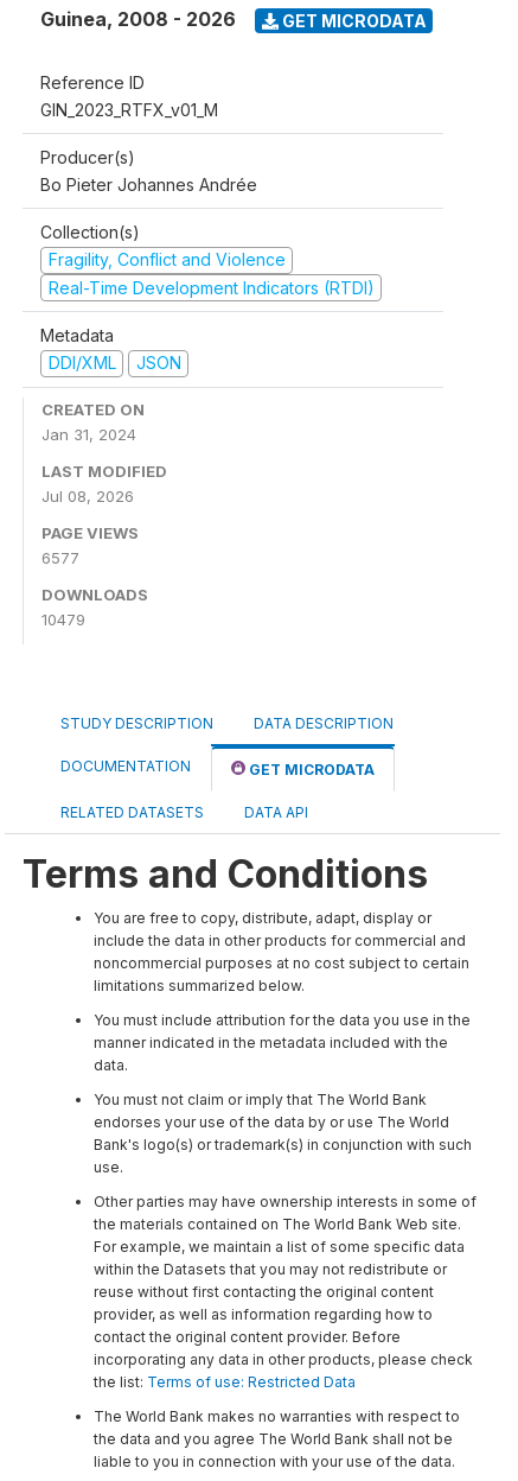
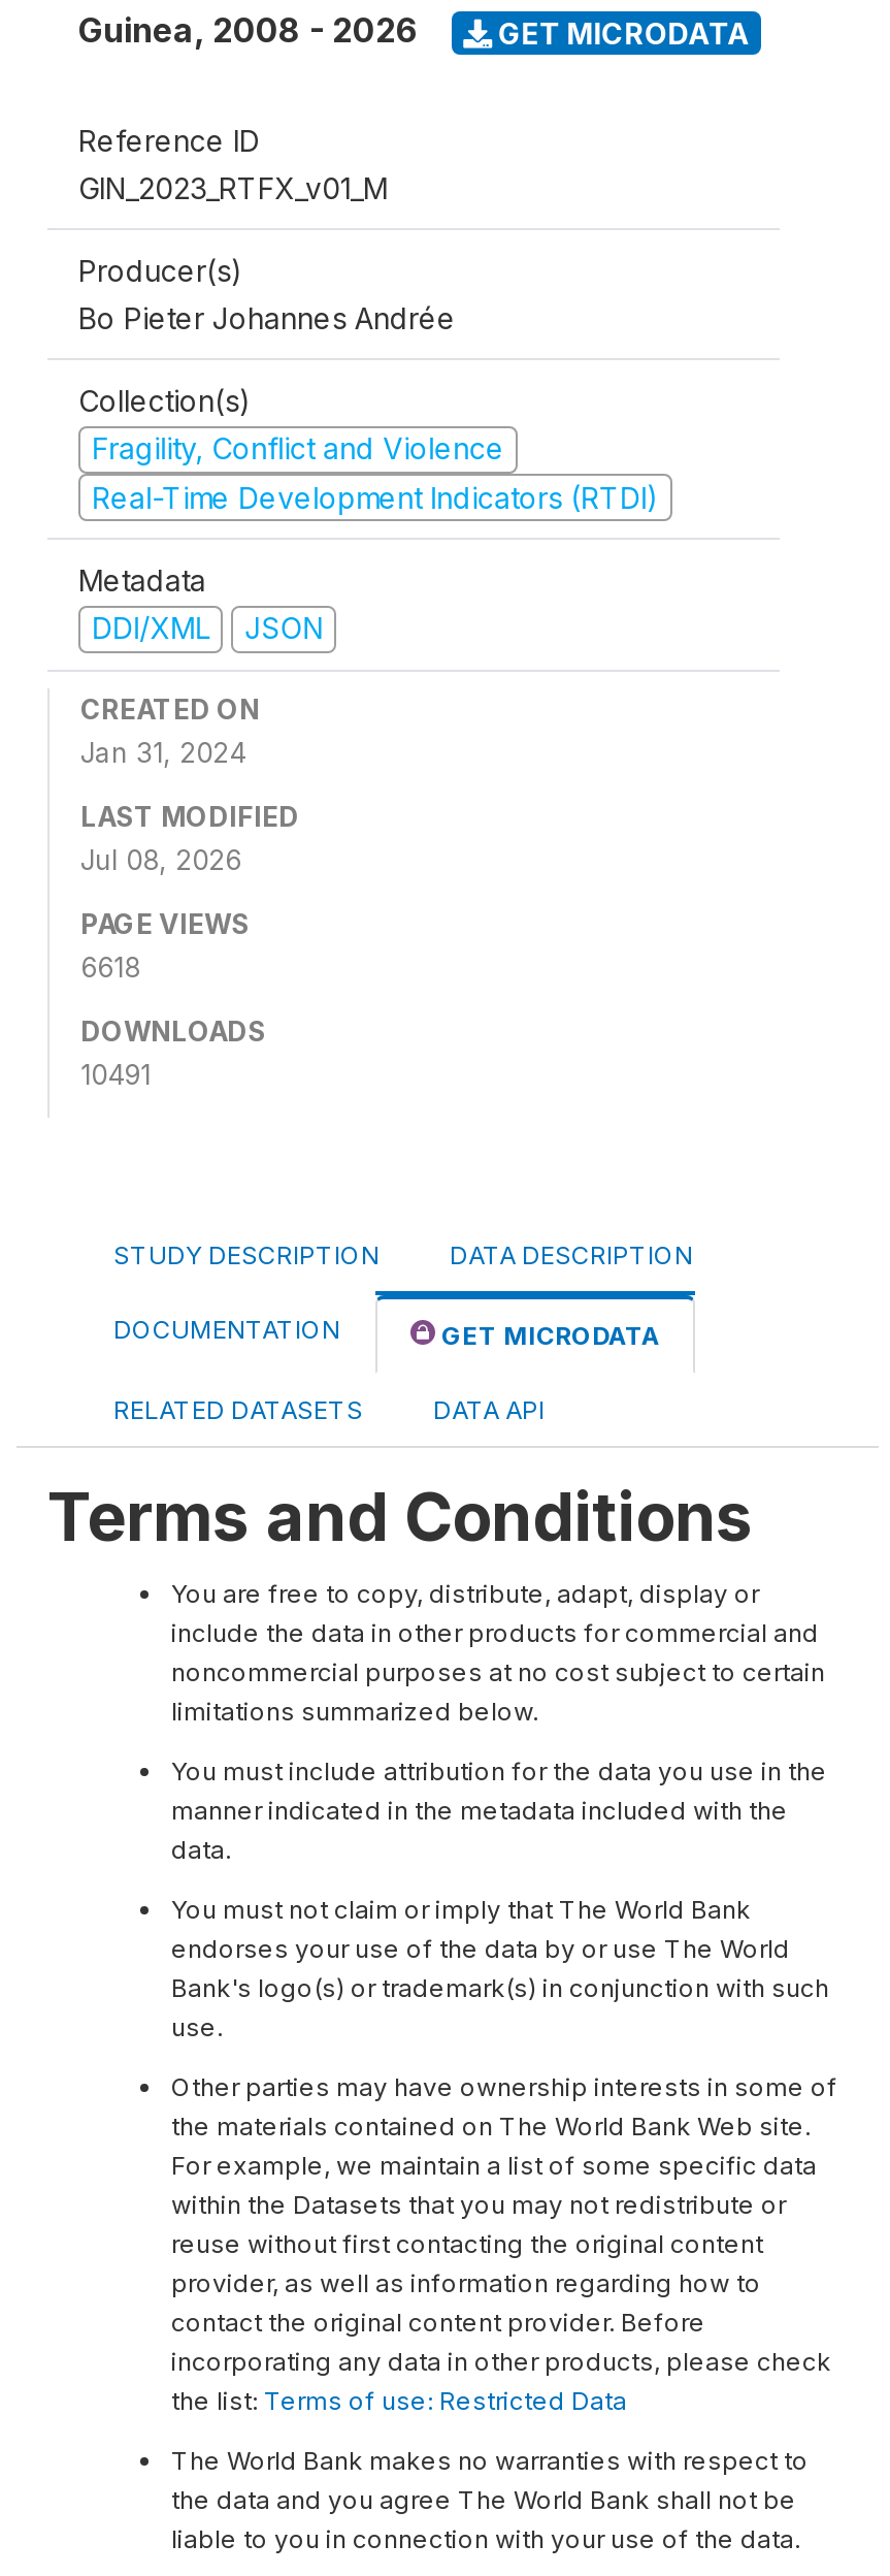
[41,548,79,567] 6577 -> [80,949,140,983] 6618
[41,609,85,628] 10479 -> [80,1057,151,1090] 10491

